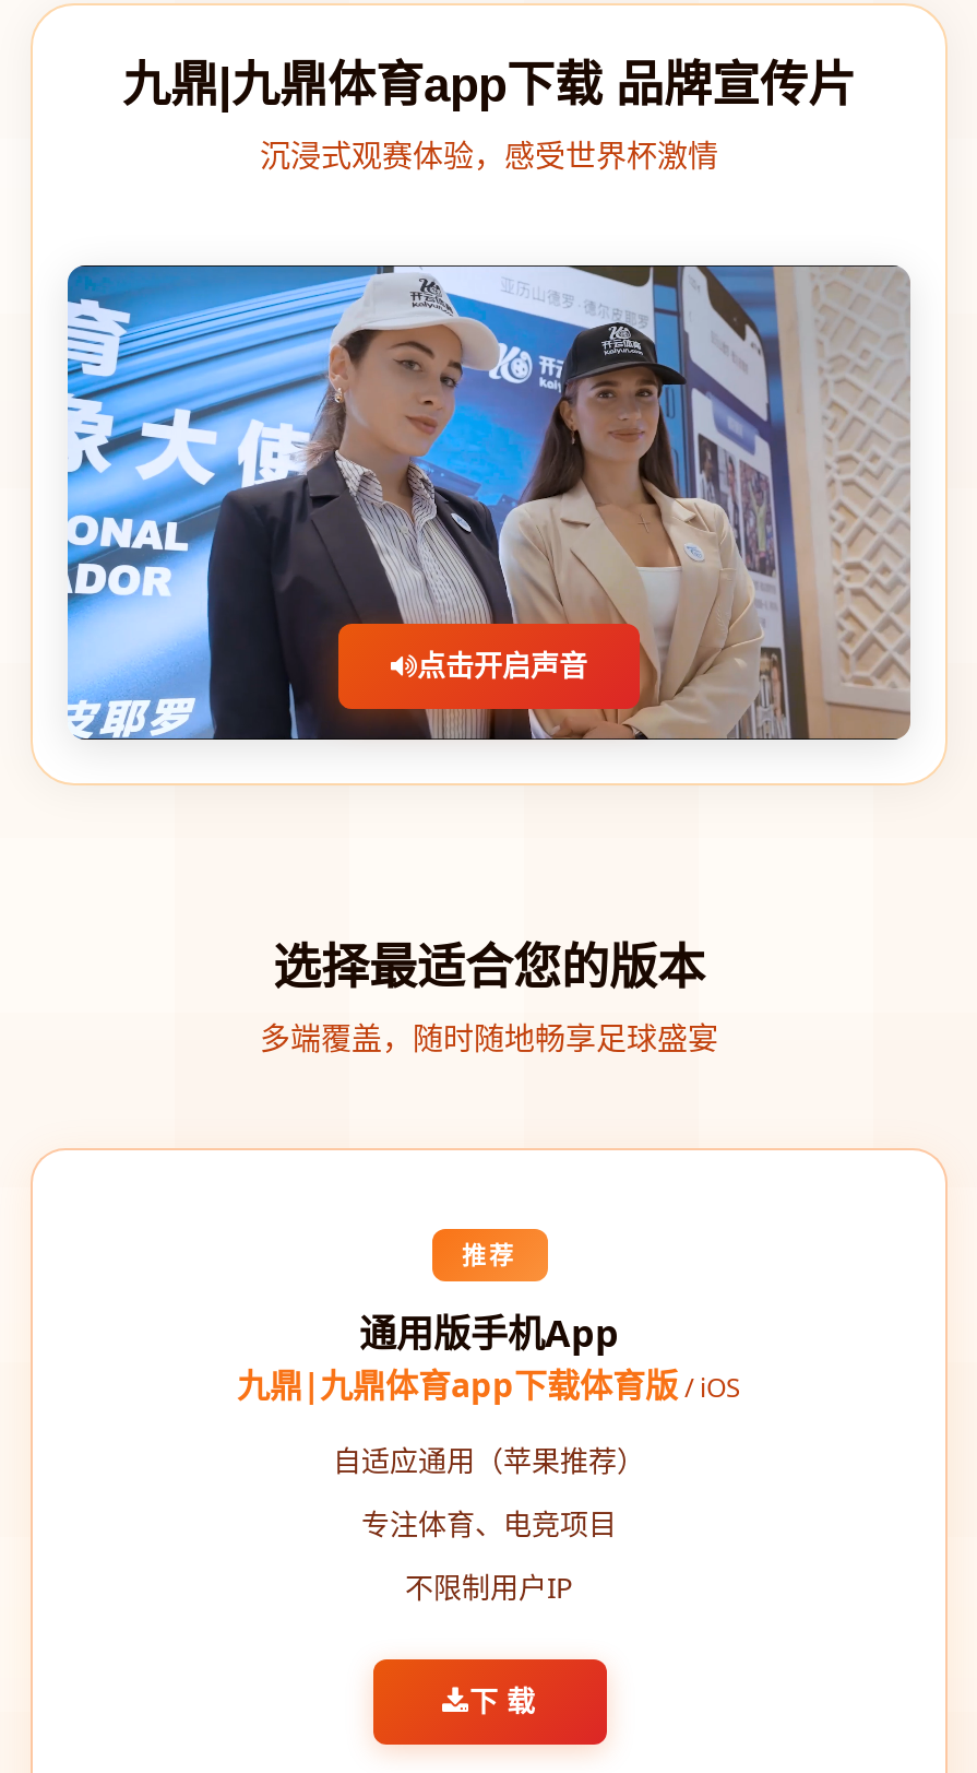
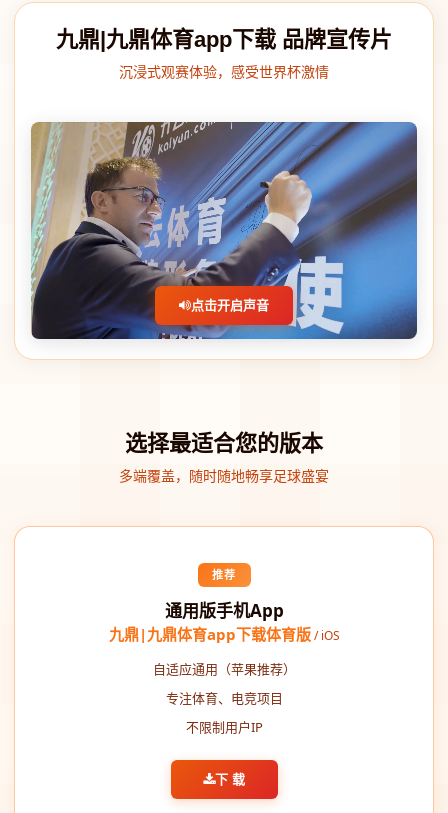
[65,263,913,742] [image] -> [30,121,418,340] [image]

